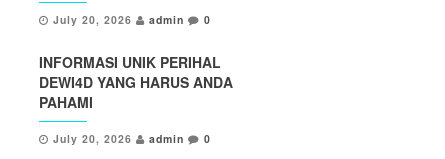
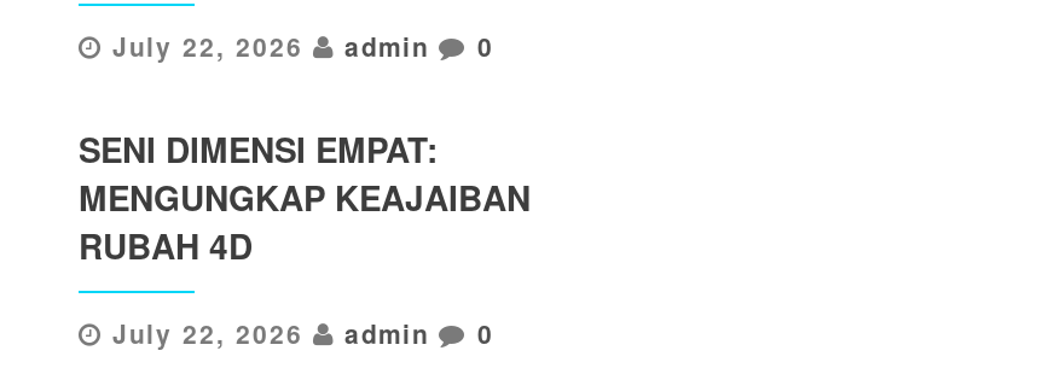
[53,12,211,27] July 20, 2026 admin 0 -> [112,28,494,64] July 22, 2026 admin 0
[39,52,233,112] INFORMASI UNIK PERIHAL | DEWI4D YANG HARUS ANDA | PAHAMI -> [79,124,531,269] SENI DIMENSI EMPAT: | MENGUNGKAP KEAJAIBAN | RUBAH 4D
[53,131,211,146] July 20, 2026 admin 0 -> [112,315,494,351] July 22, 2026 admin 0

